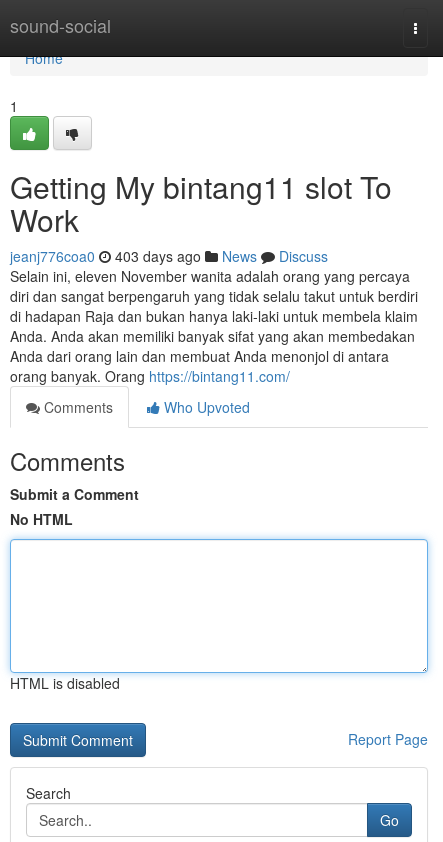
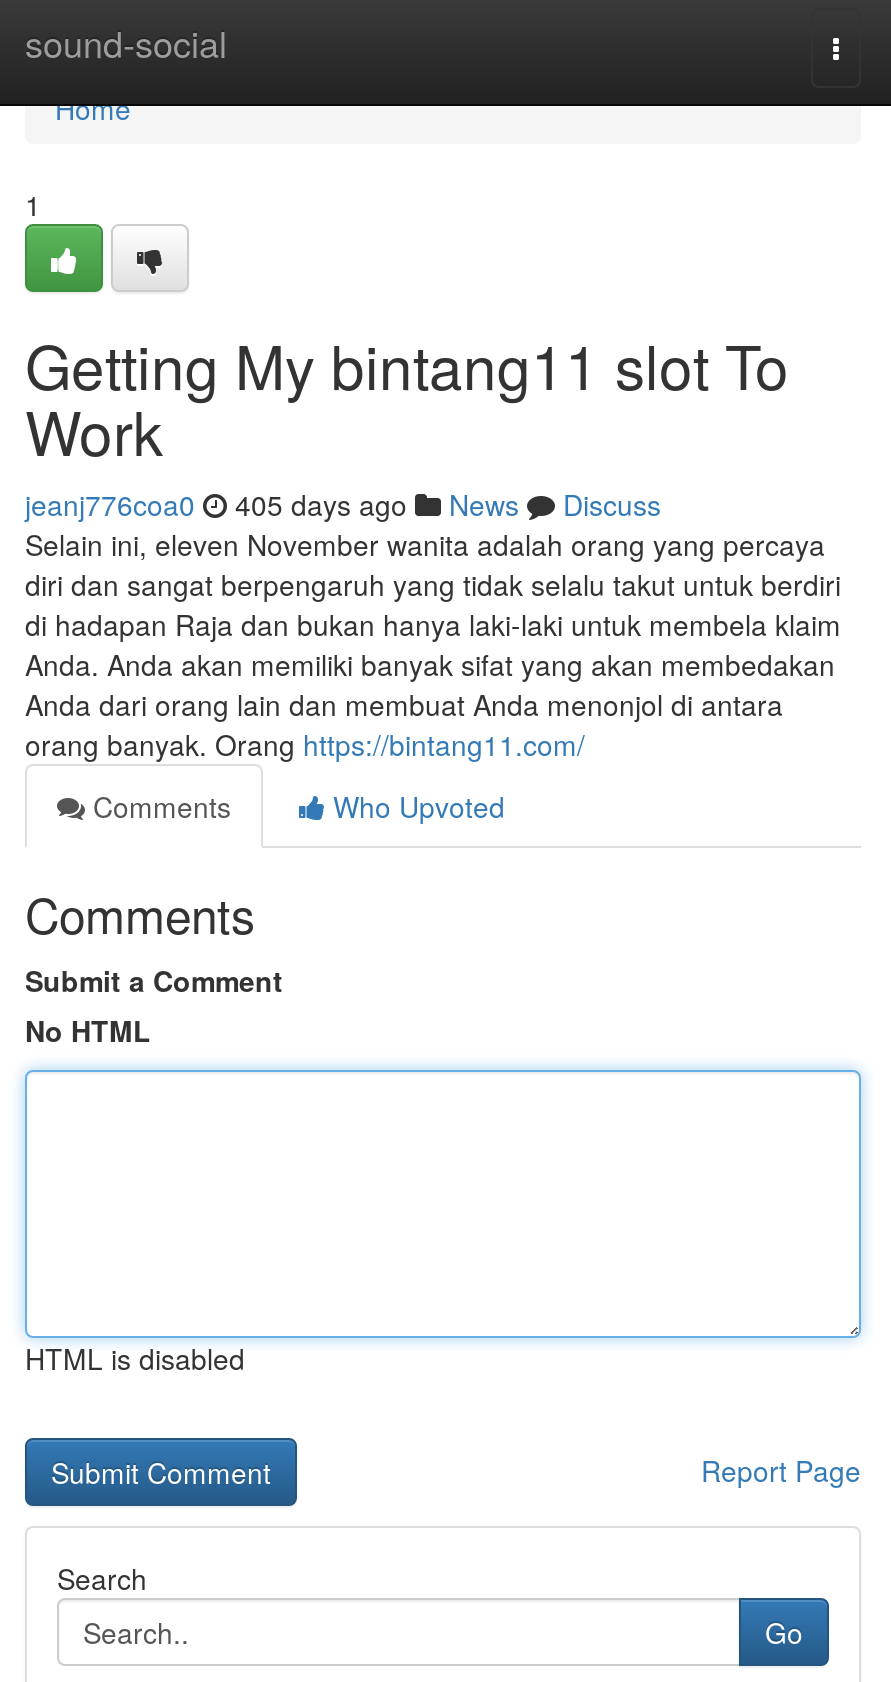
[10,246,328,266] jeanj776coa0 403 days ago News Discuss -> [25,484,661,524] jeanj776coa0 405 days ago News Discuss

